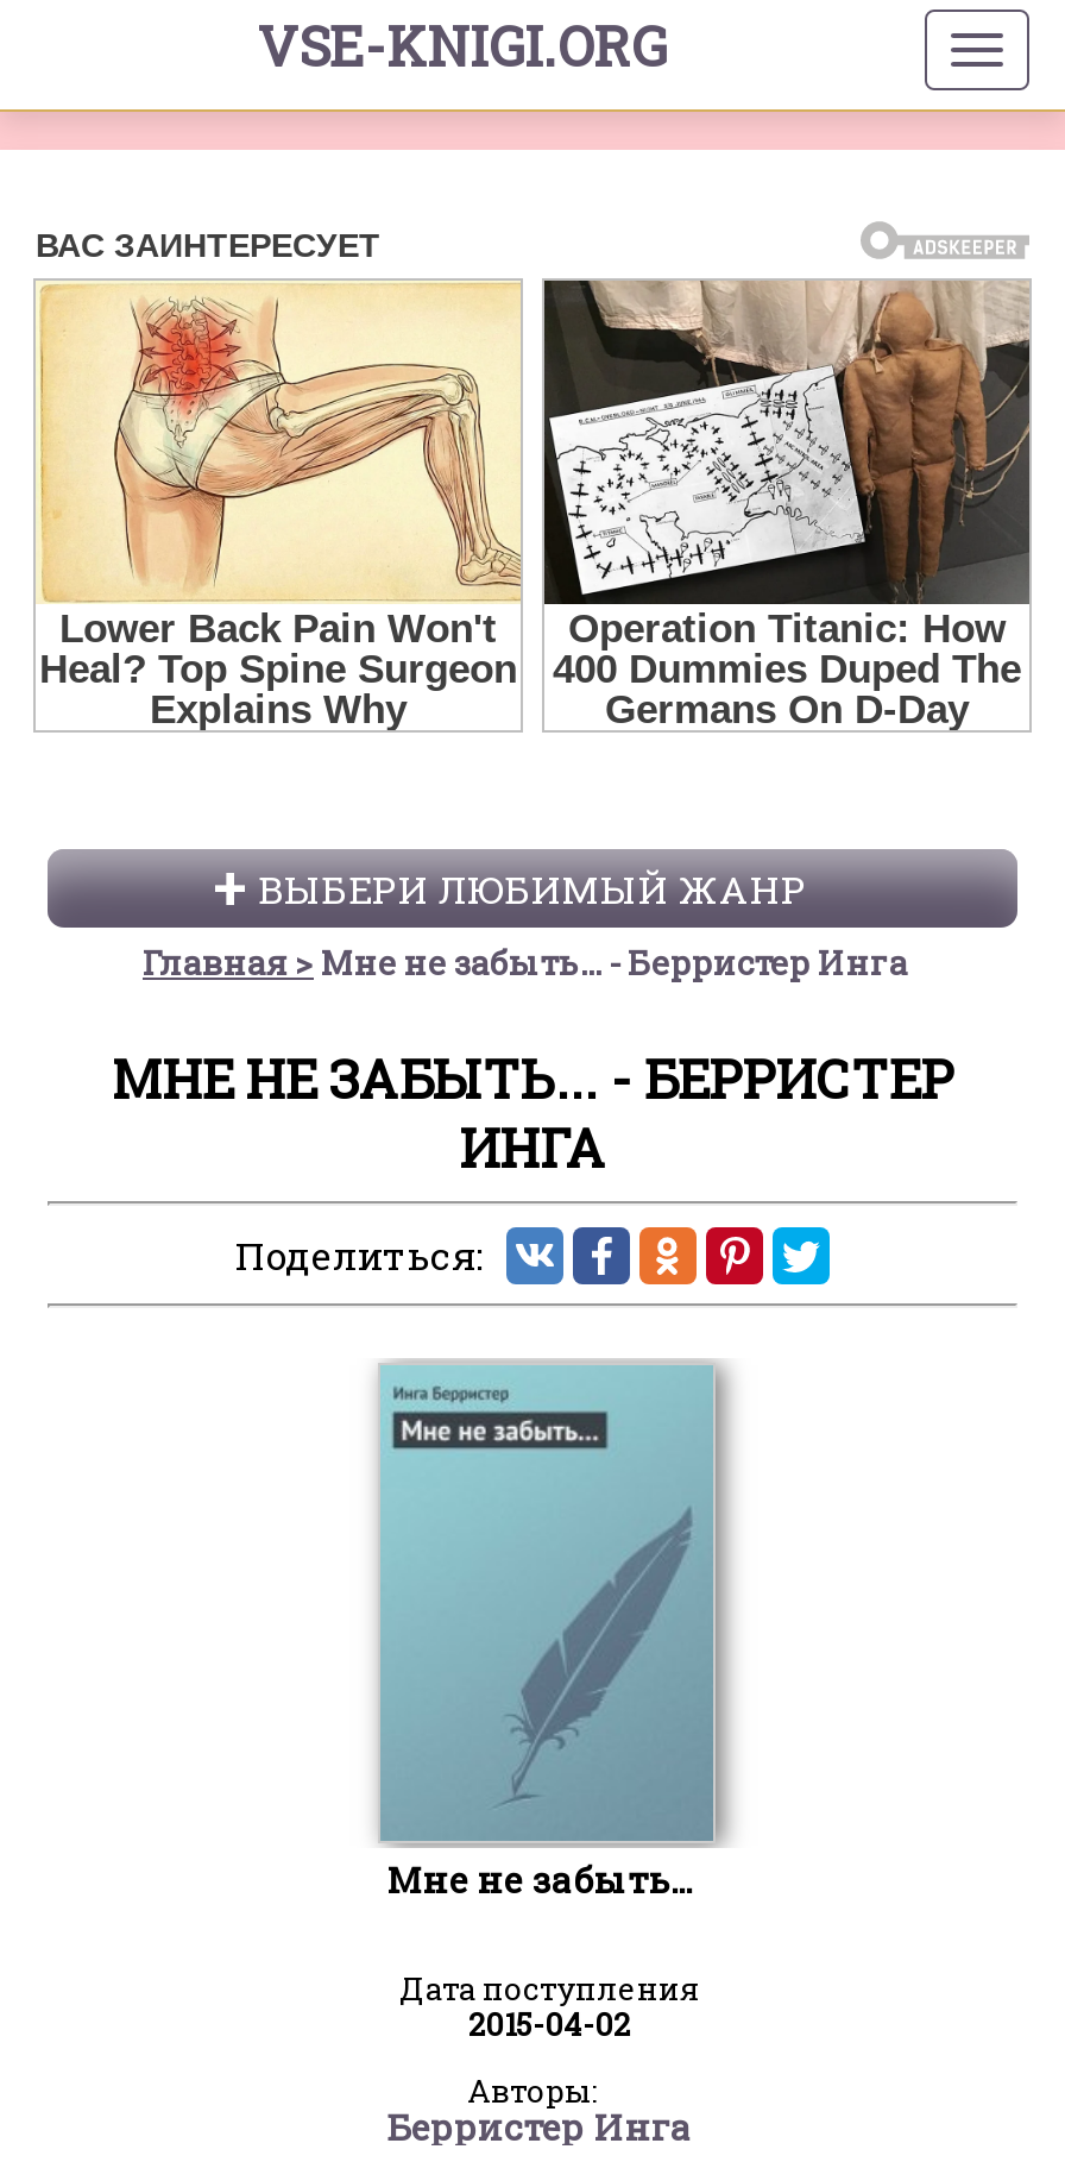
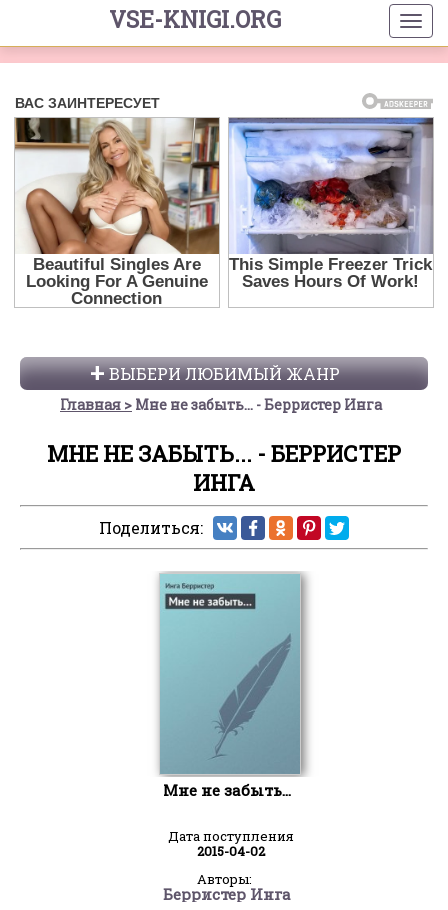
[36,281,523,733] [image] -> [14,117,220,307] [image]
[542,278,1029,733] [image] -> [228,117,434,307] [image]

